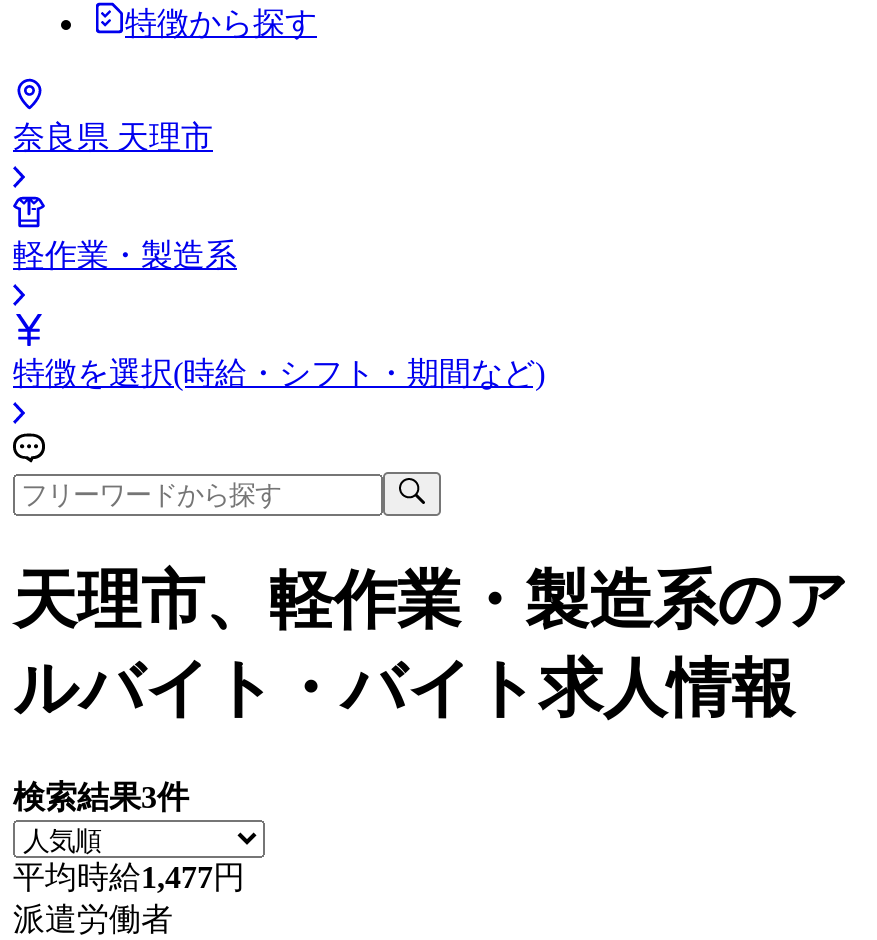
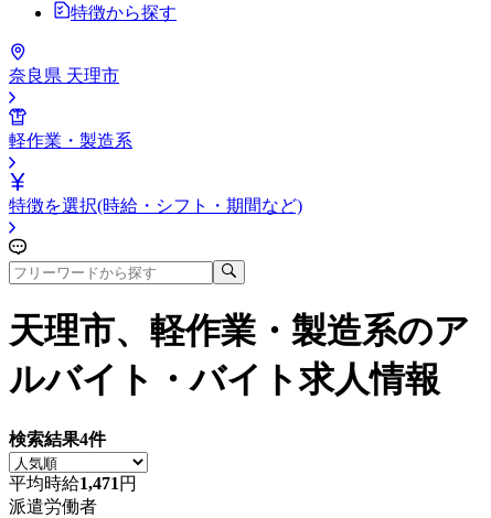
[13,780,189,814] 検索結果3件 -> [9,430,106,448] 検索結果4件
[13,860,245,894] 平均時給1,477円 -> [9,474,137,493] 平均時給1,471円

